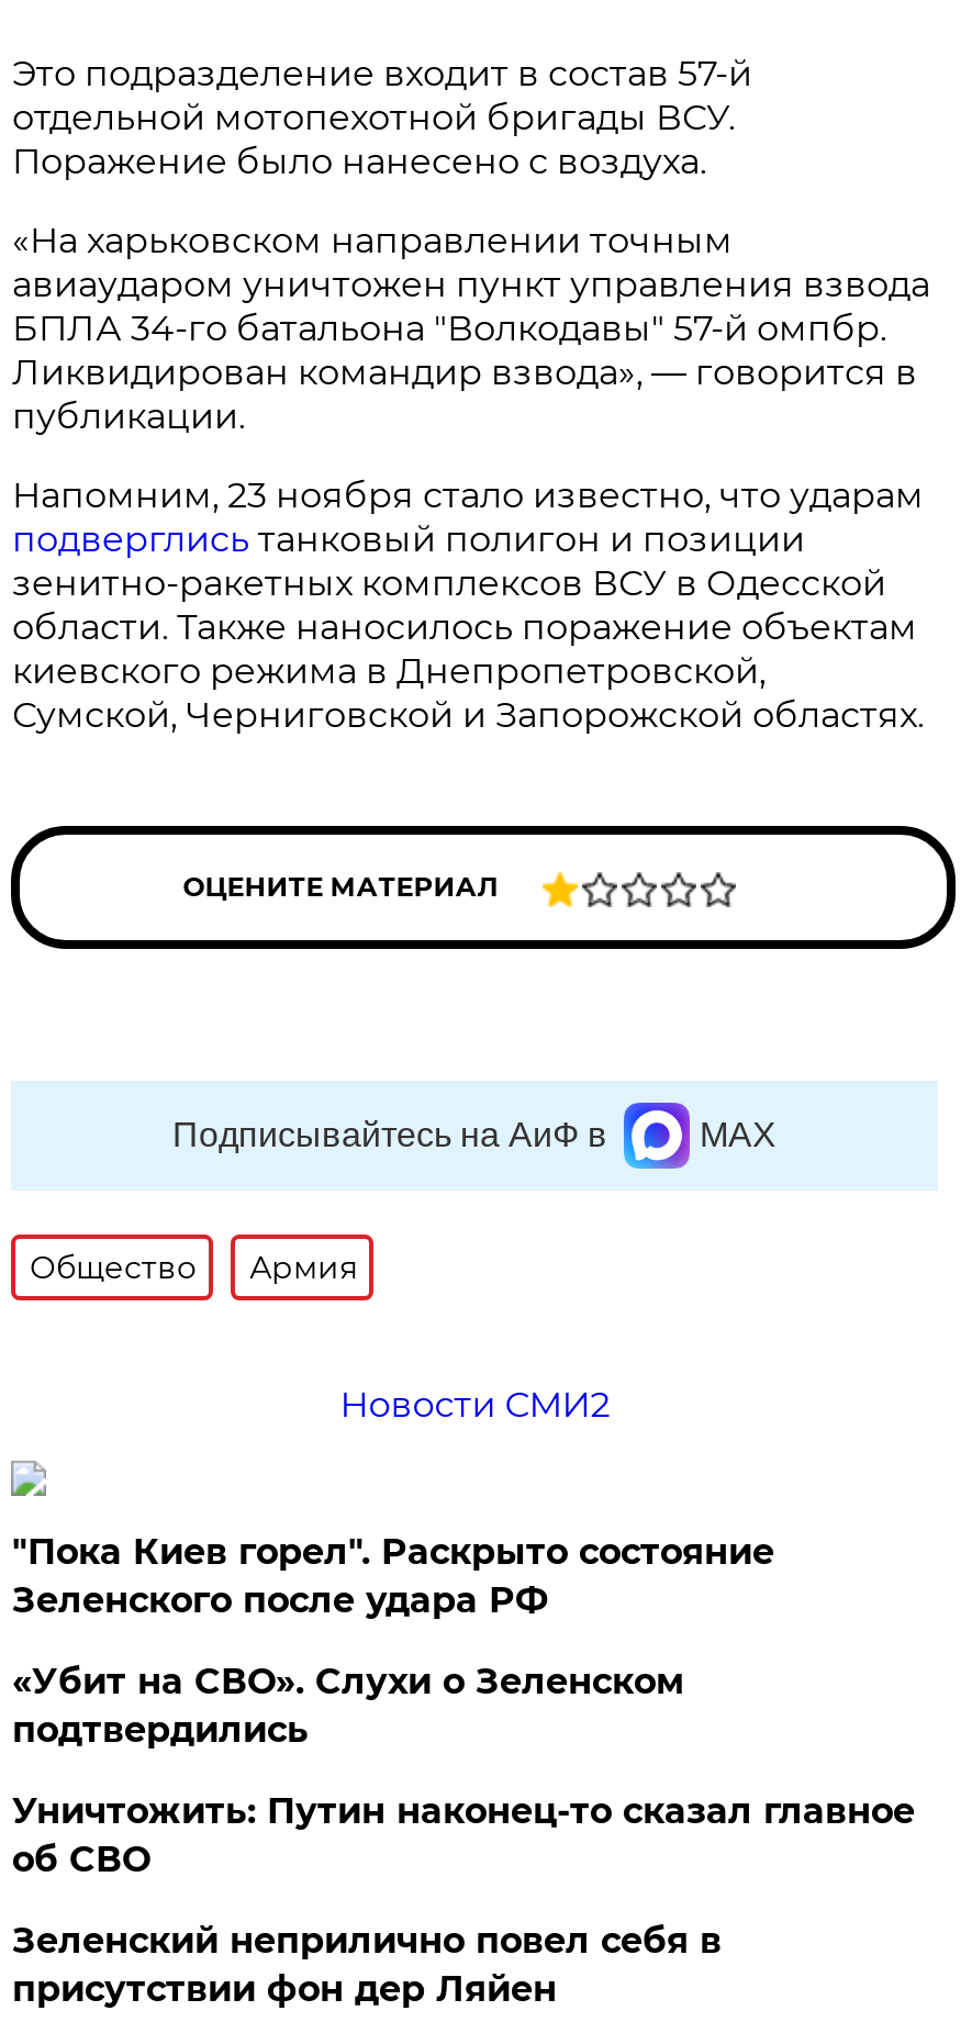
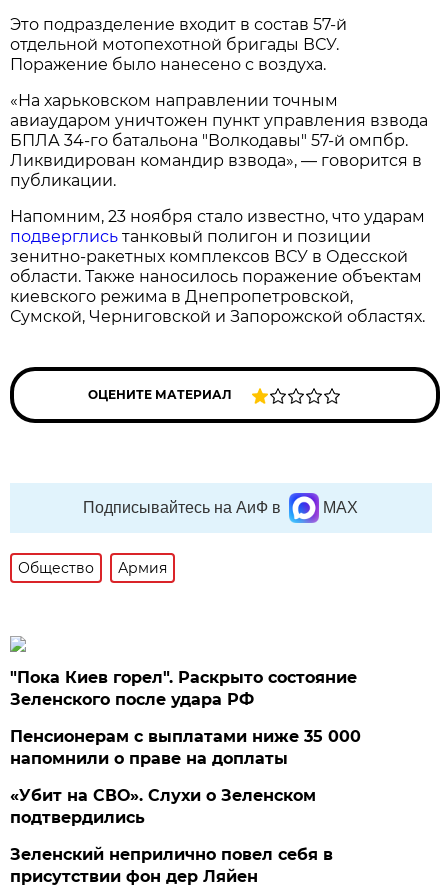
[340,1384,610,1426] Новости СМИ2 -> none
none -> [10,727,361,768] Пенсионерам с выплатами ниже 35 000 | напомнили о праве на доплаты
moved [12,1661,684,1751] -> [10,786,316,827]: «Убит на СВО». Слухи о Зеленском | подтвердились
[12,1790,915,1880] Уничтожить: Путин наконец-то сказал главное | об СВО -> none

